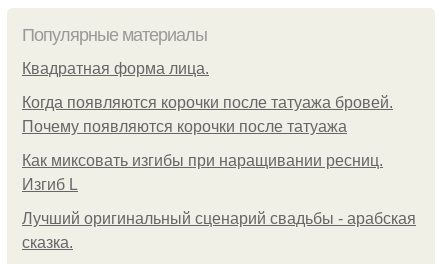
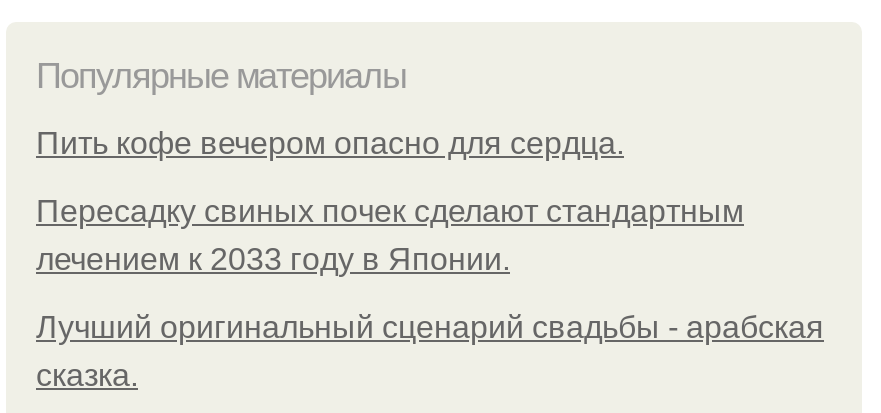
[22,60,393,193] Квадратная форма лица. | Когда появляются корочки после татуажа бровей. | Почему появляются корочки после татуажа | Как миксовать изгибы при наращивании ресниц. | Изгиб L -> [36,127,744,277] Пить кофе вечером опасно для сердца. | Пересадку свиных почек сделают стандартным | лечением к 2033 году в Японии.

